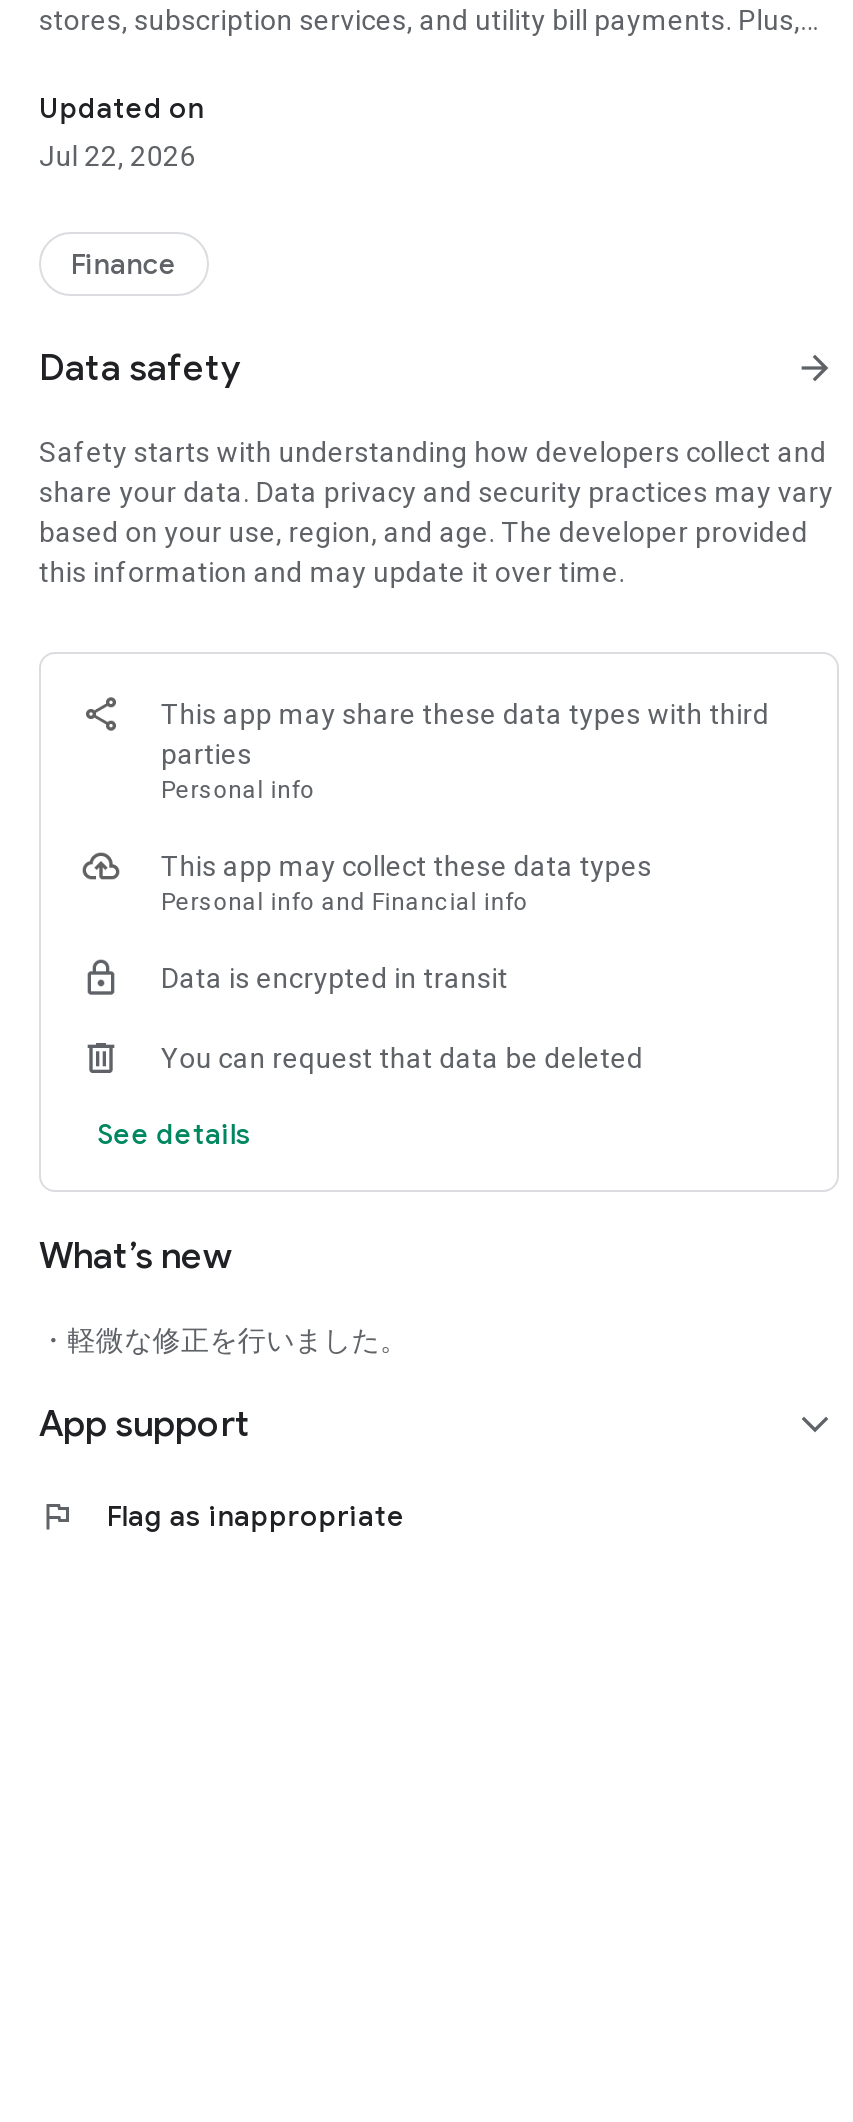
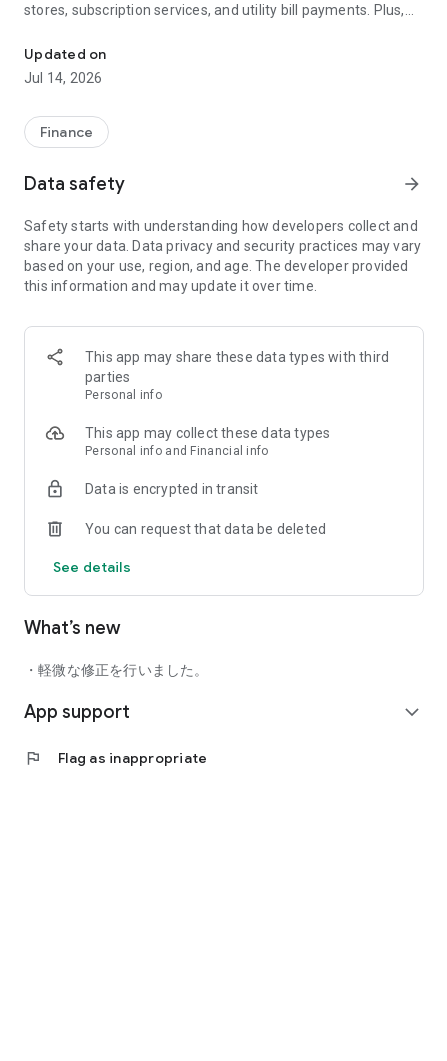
[39,140,196,172] Jul 22, 2026 -> [24,70,102,86] Jul 14, 2026

